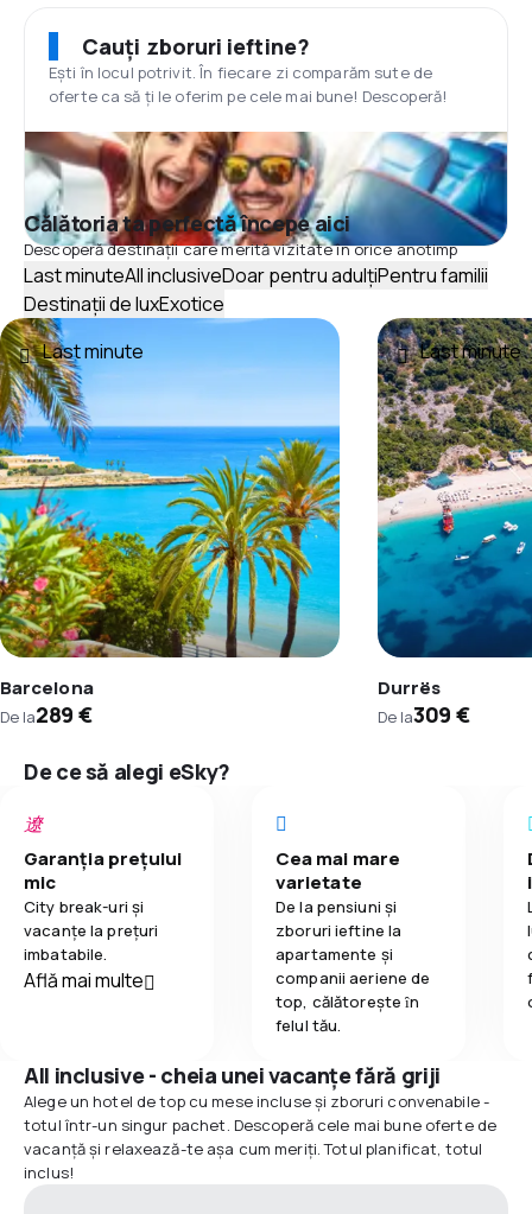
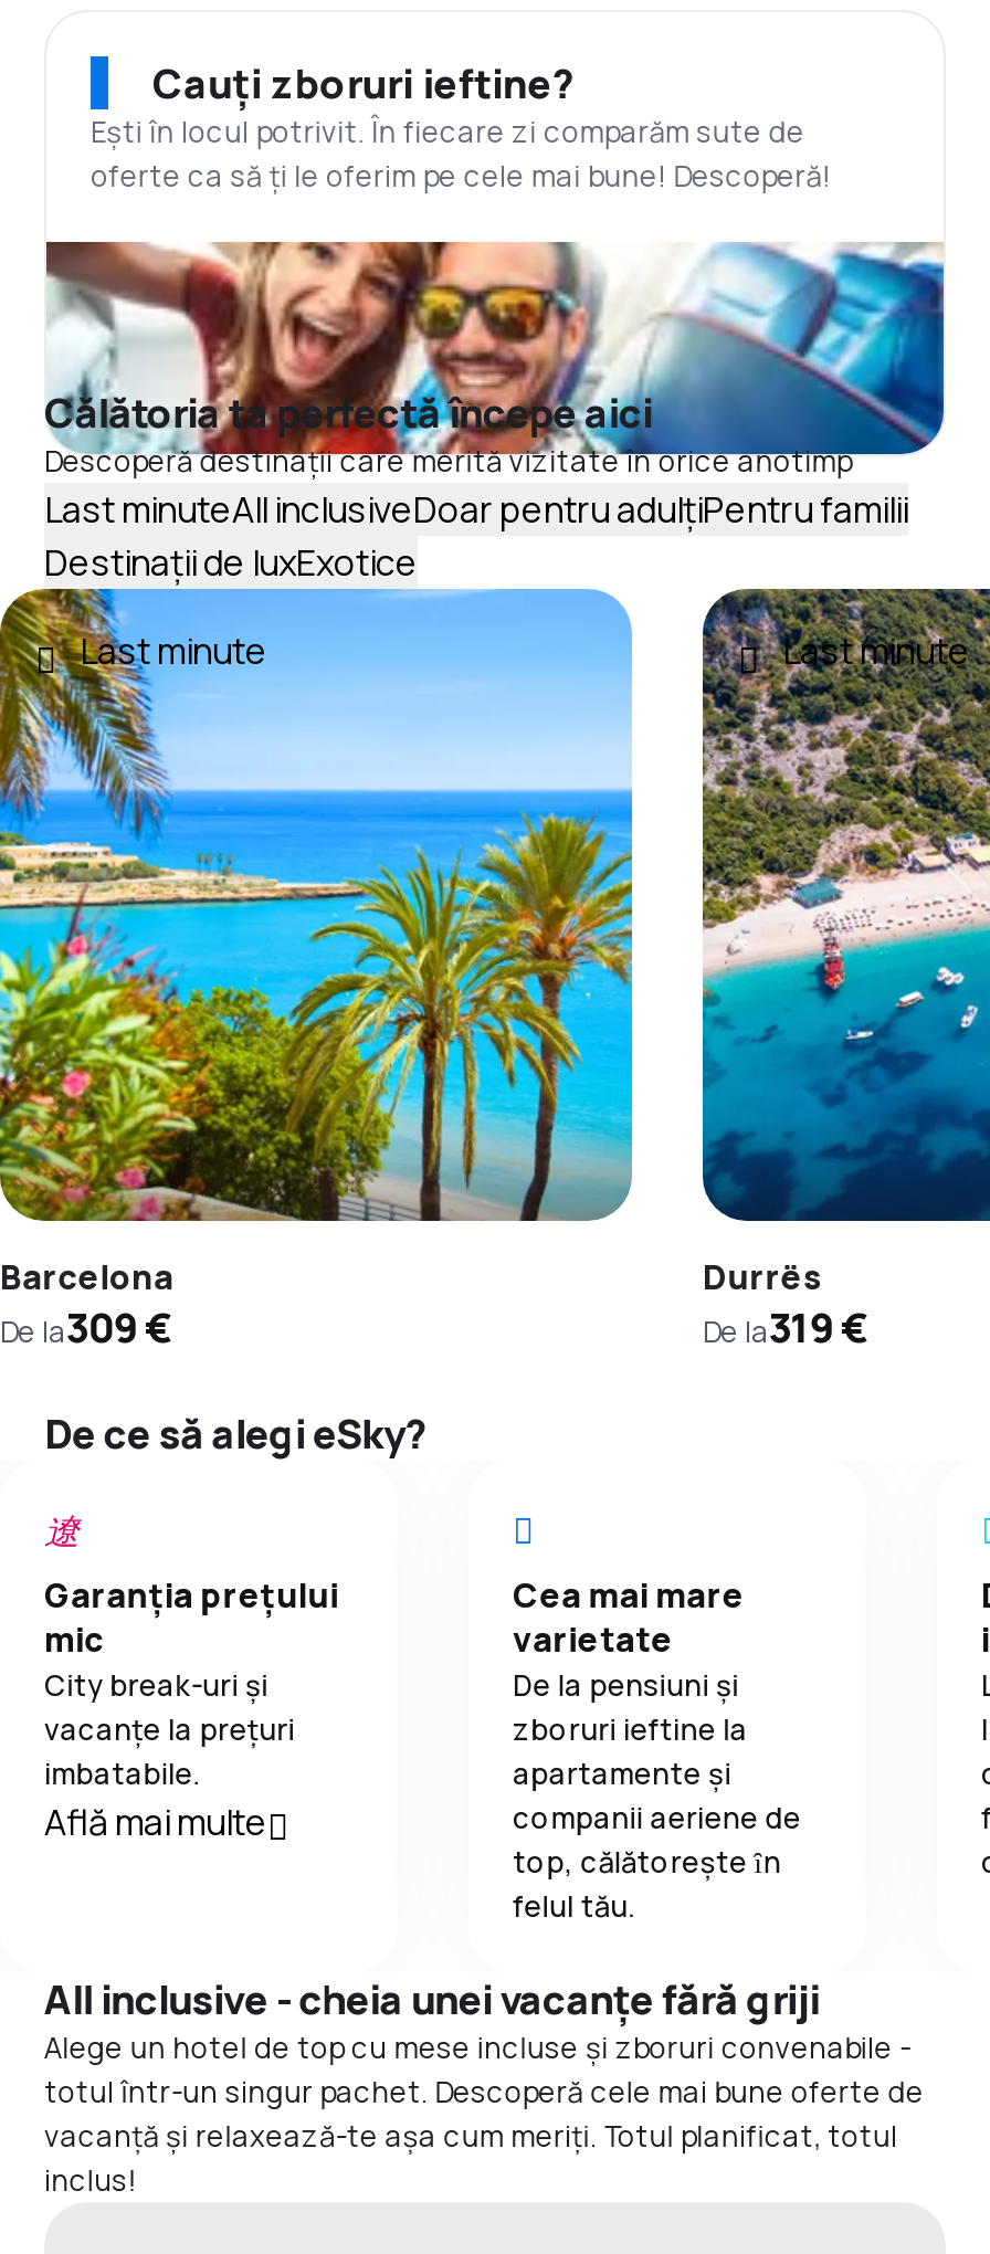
[0,700,92,729] De la289 € -> [0,1300,171,1354] De la309 €
[378,700,469,729] De la309 € -> [703,1300,867,1354] De la319 €

